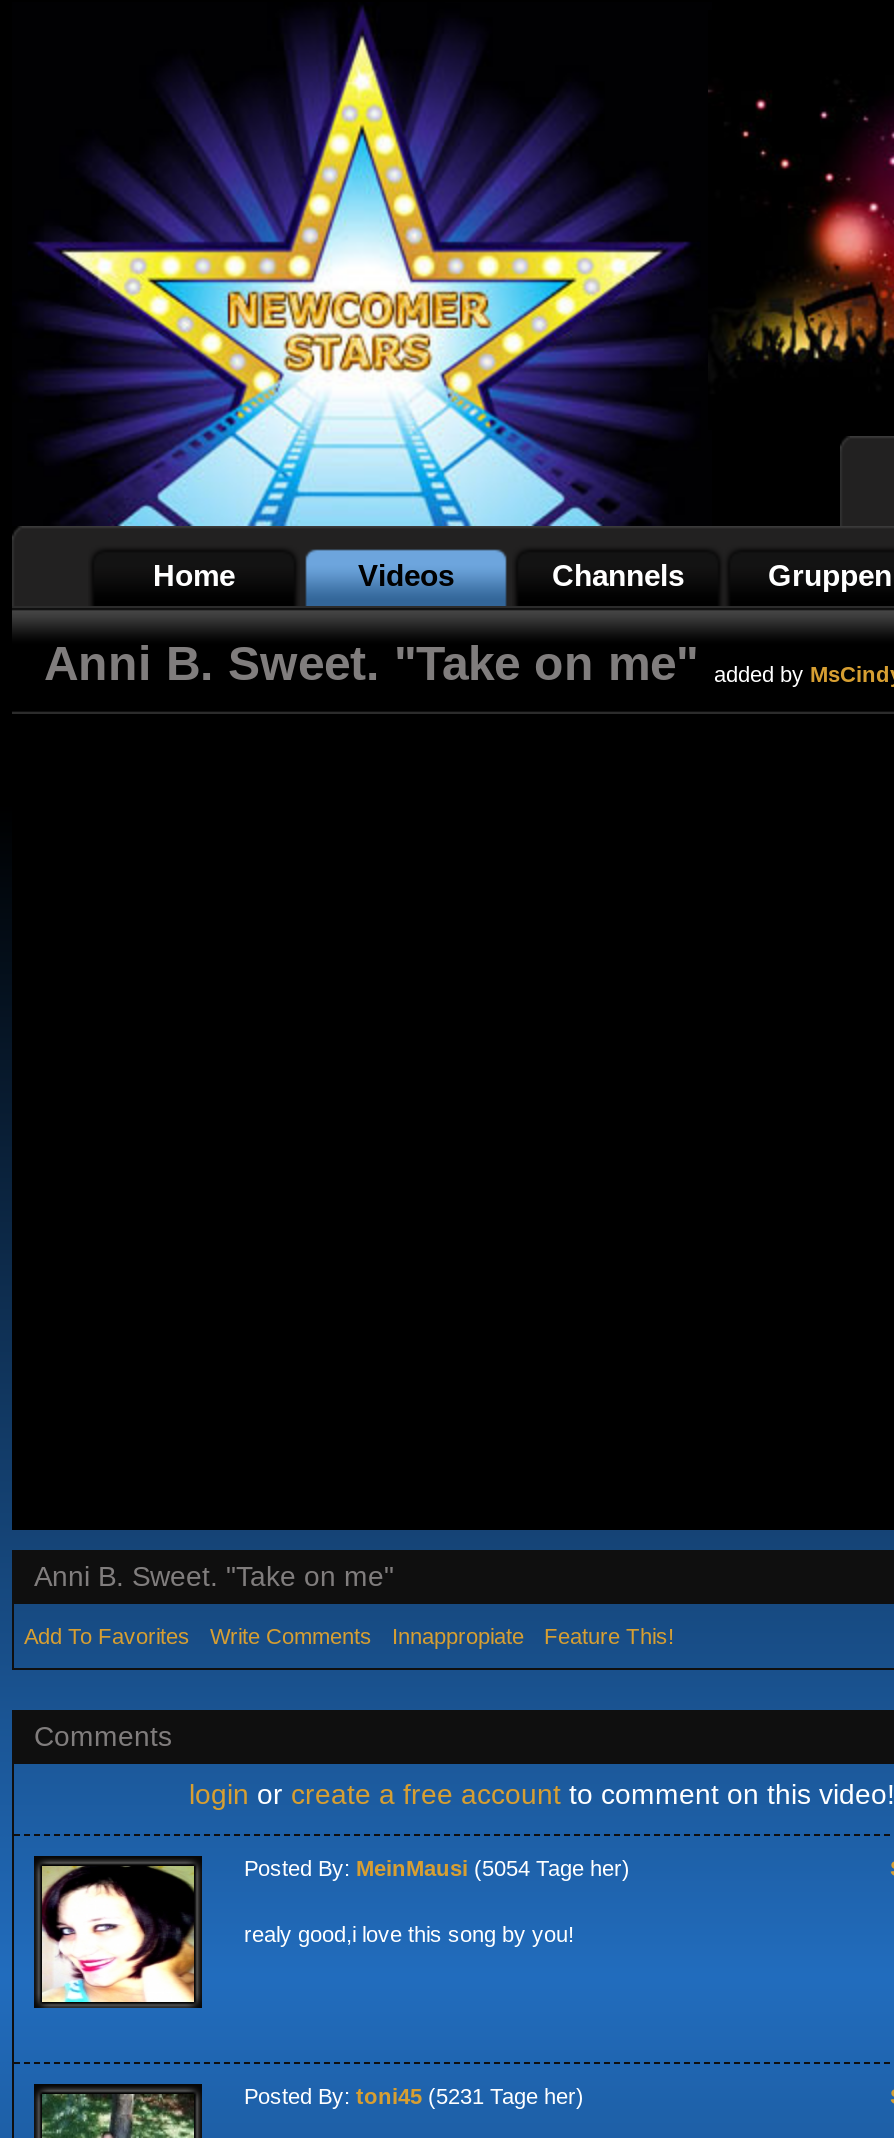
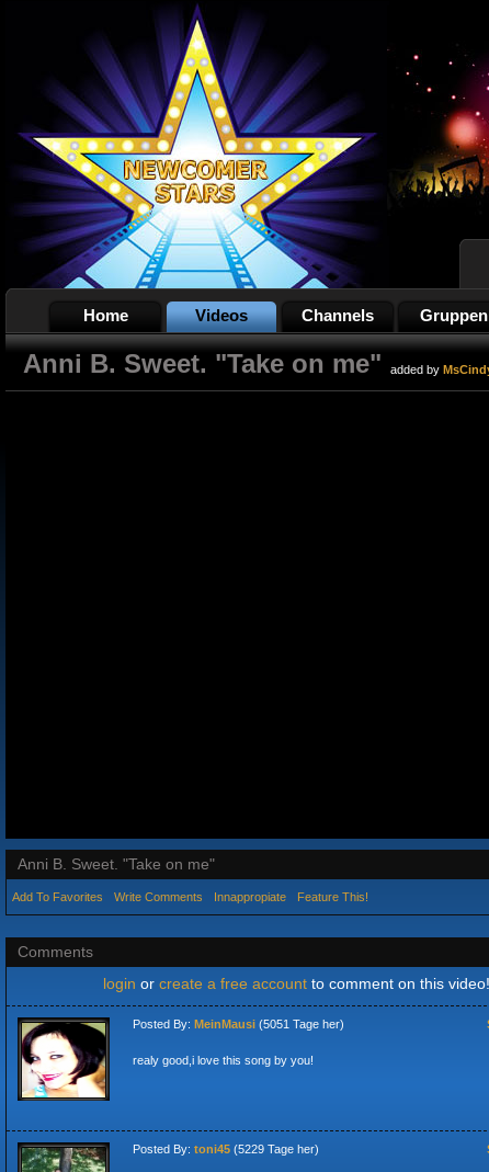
[244,1856,630,1880] Posted By: MeinMausi (5054 Tage her) -> [133,1017,344,1031] Posted By: MeinMausi (5051 Tage her)
[244,2084,584,2108] Posted By: toni45 (5231 Tage her) -> [133,1142,319,1156] Posted By: toni45 (5229 Tage her)

